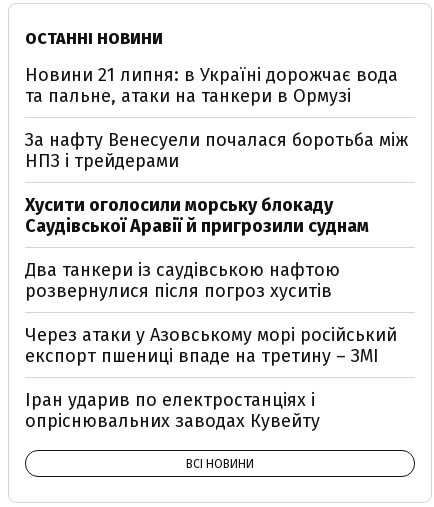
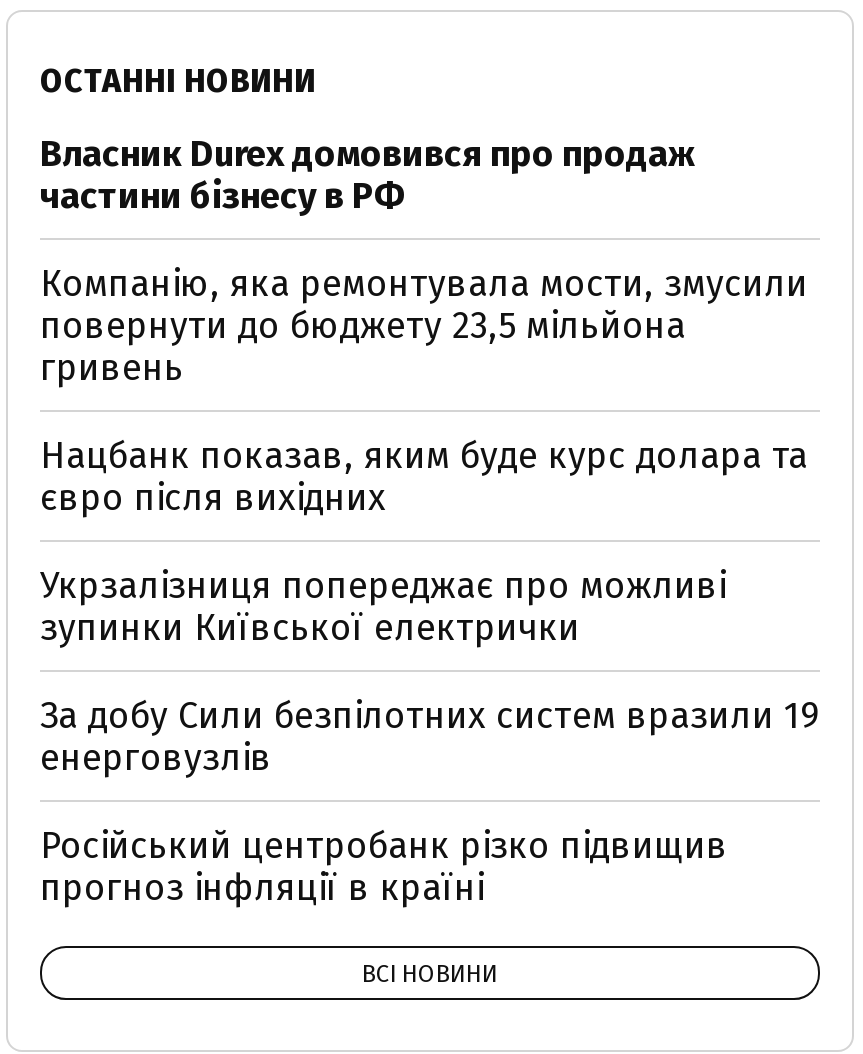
[25,64,398,107] Новини 21 липня: в Україні дорожчає вода | та пальне, атаки на танкери в Ормузі -> [40,132,698,218] Власник Durex домовився про продаж | частини бізнесу в РФ
[25,129,408,172] За нафту Венесуели почалася боротьба між | НПЗ і трейдерами -> [40,262,808,390] Компанію, яка ремонтувала мости, змусили | повернути до бюджету 23,5 мільйона | гривень
[25,194,369,237] Хусити оголосили морську блокаду | Саудівської Аравії й пригрозили суднам -> [40,434,808,520] Нацбанк показав, яким буде курс долара та | євро після вихідних
[25,259,340,302] Два танкери із саудівською нафтою | розвернулися після погроз хуситів -> [40,564,726,650] Укрзалізниця попереджає про можливі | зупинки Київської електрички
[25,324,397,367] Через атаки у Азовському морі російський | експорт пшениці впаде на третину – ЗМІ -> [40,694,820,780] За добу Сили безпілотних систем вразили 19 | енерговузлів
[25,389,320,432] Іран ударив по електростанціях і | опріснювальних заводах Кувейту -> [40,824,728,910] Російський центробанк різко підвищив | прогноз інфляції в країні

